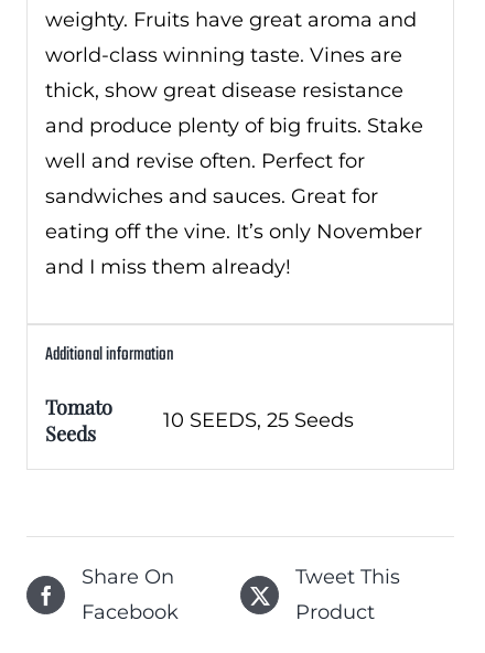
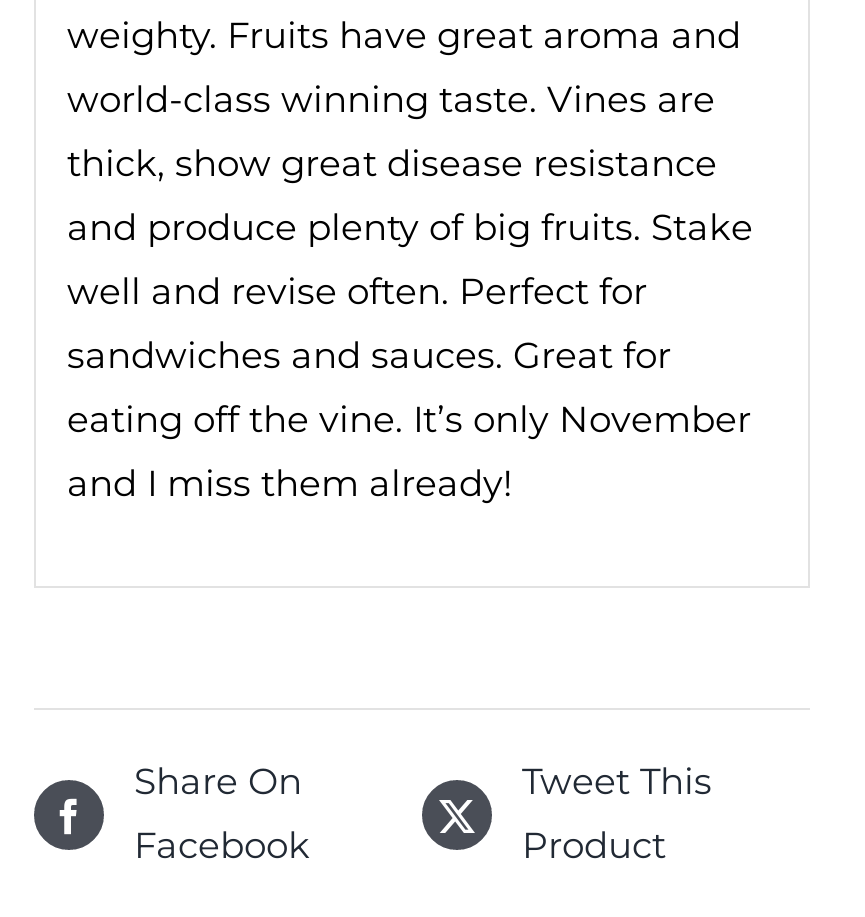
[45,341,353,447] Additional information | Tomato | Seeds | 10 SEEDS, 25 Seeds -> none

